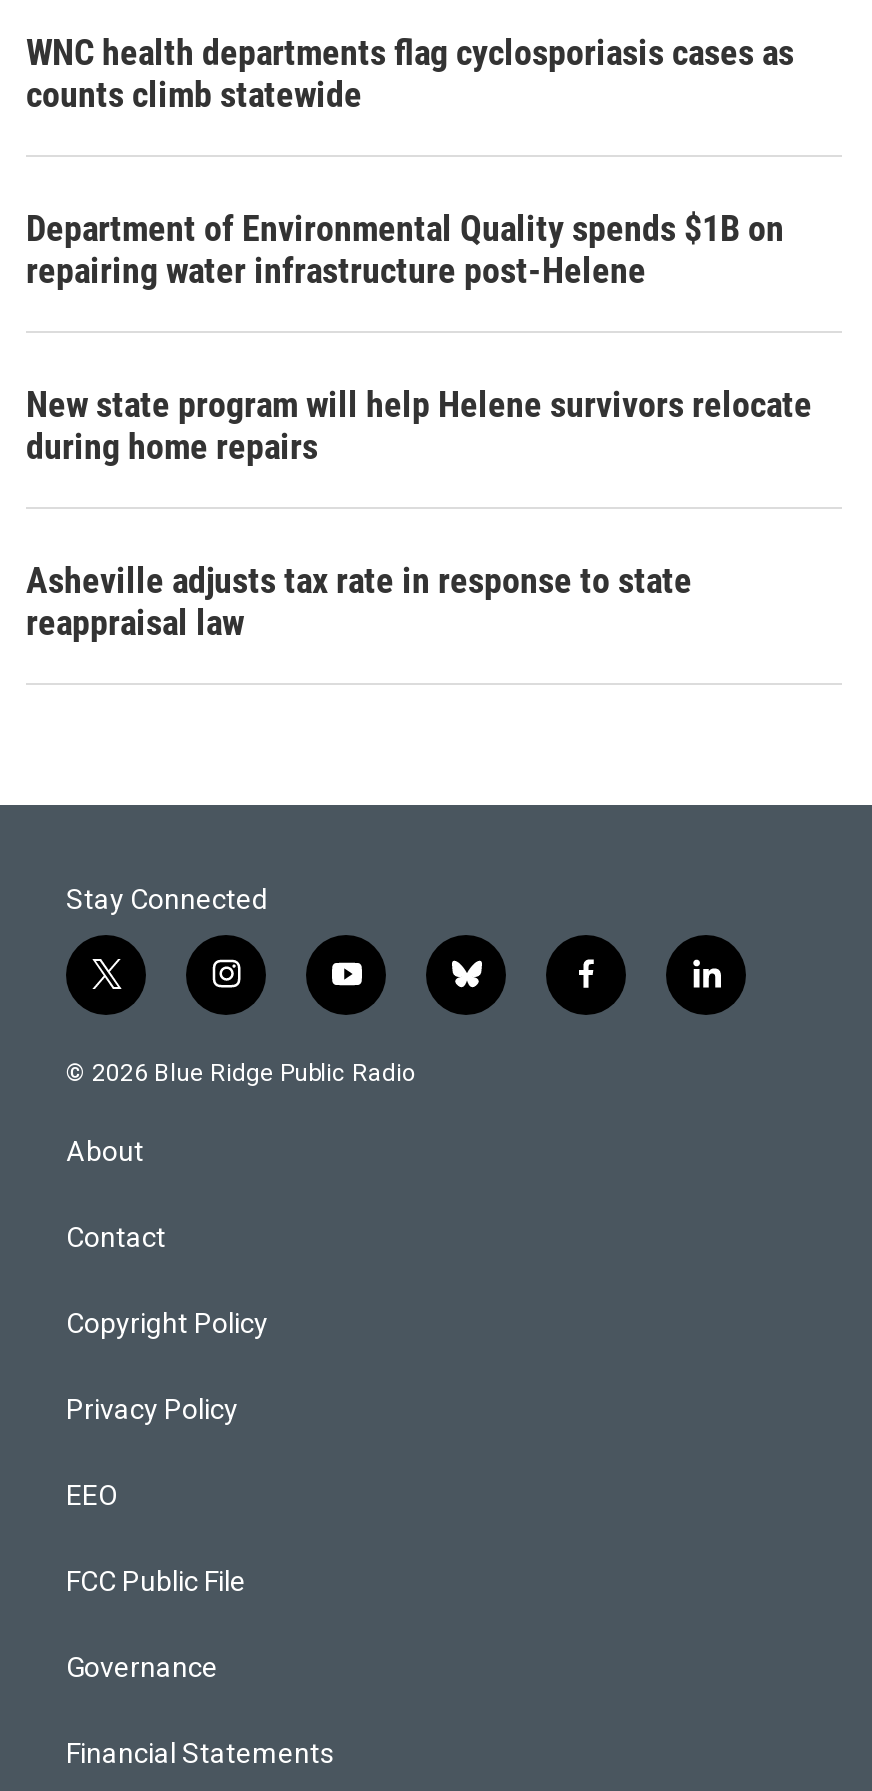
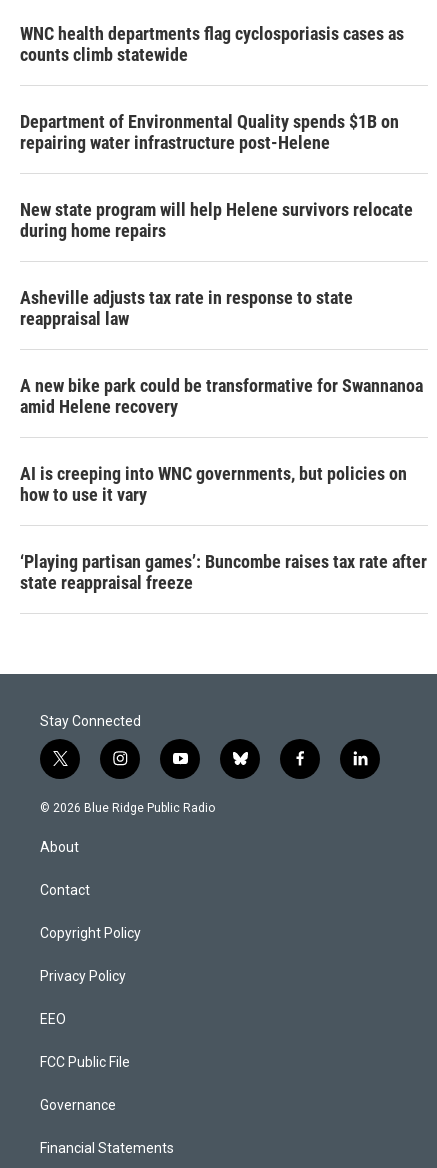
none -> [20,374,427,592] A new bike park could be transformative for Swannanoa | amid Helene recovery | AI is creeping into WNC governments, but policies on | how to use it vary | ‘Playing partisan games’: Buncombe raises tax rate after | state reappraisal freeze

